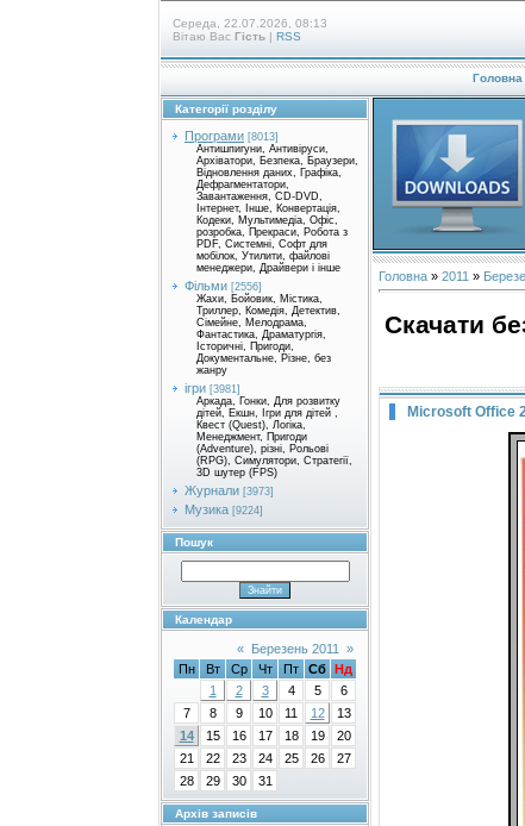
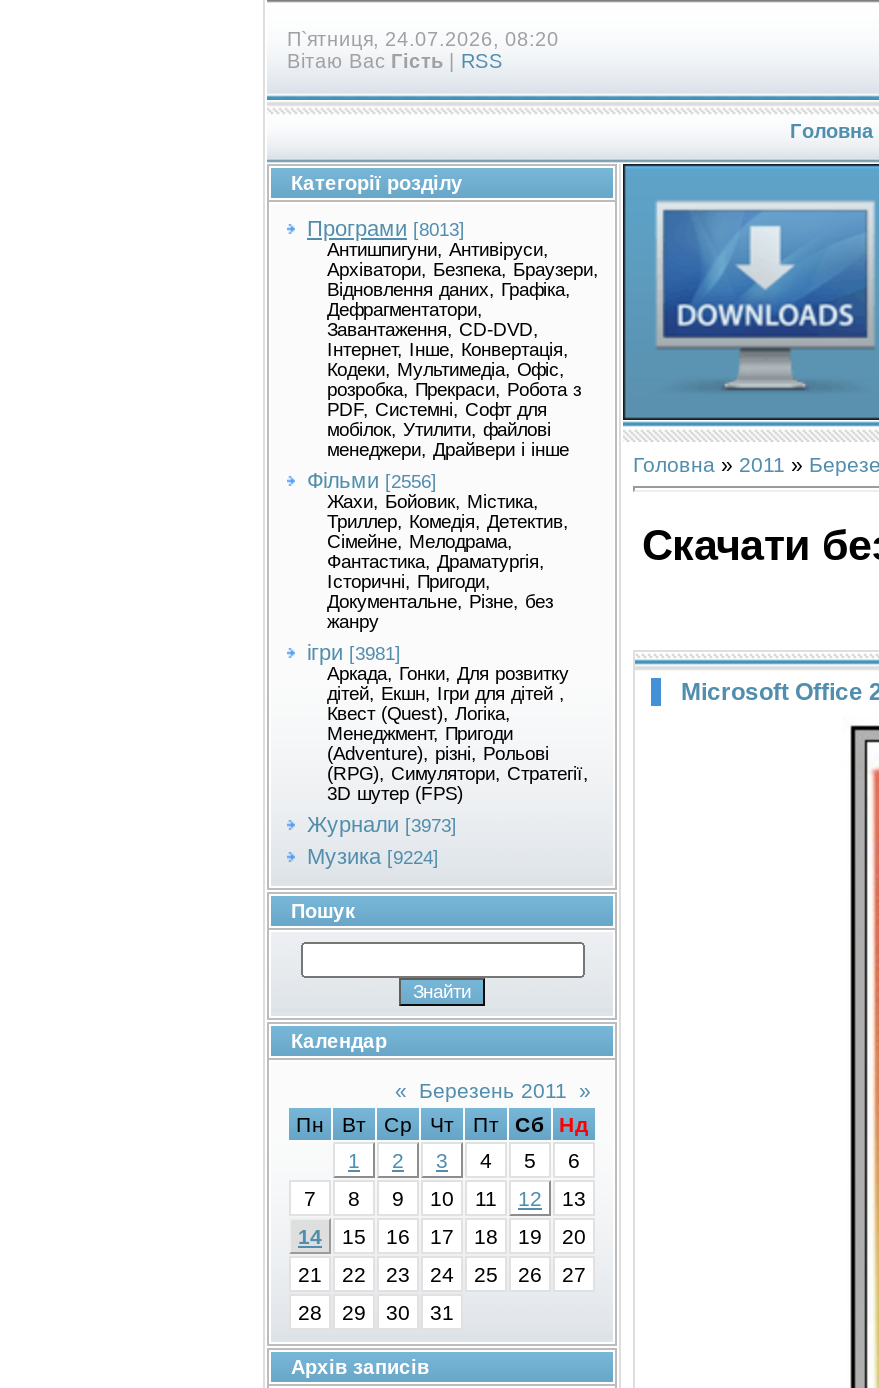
[173,17,327,30] Середа, 22.07.2026, 08:13 -> [287,28,559,50] П`ятниця, 24.07.2026, 08:20

